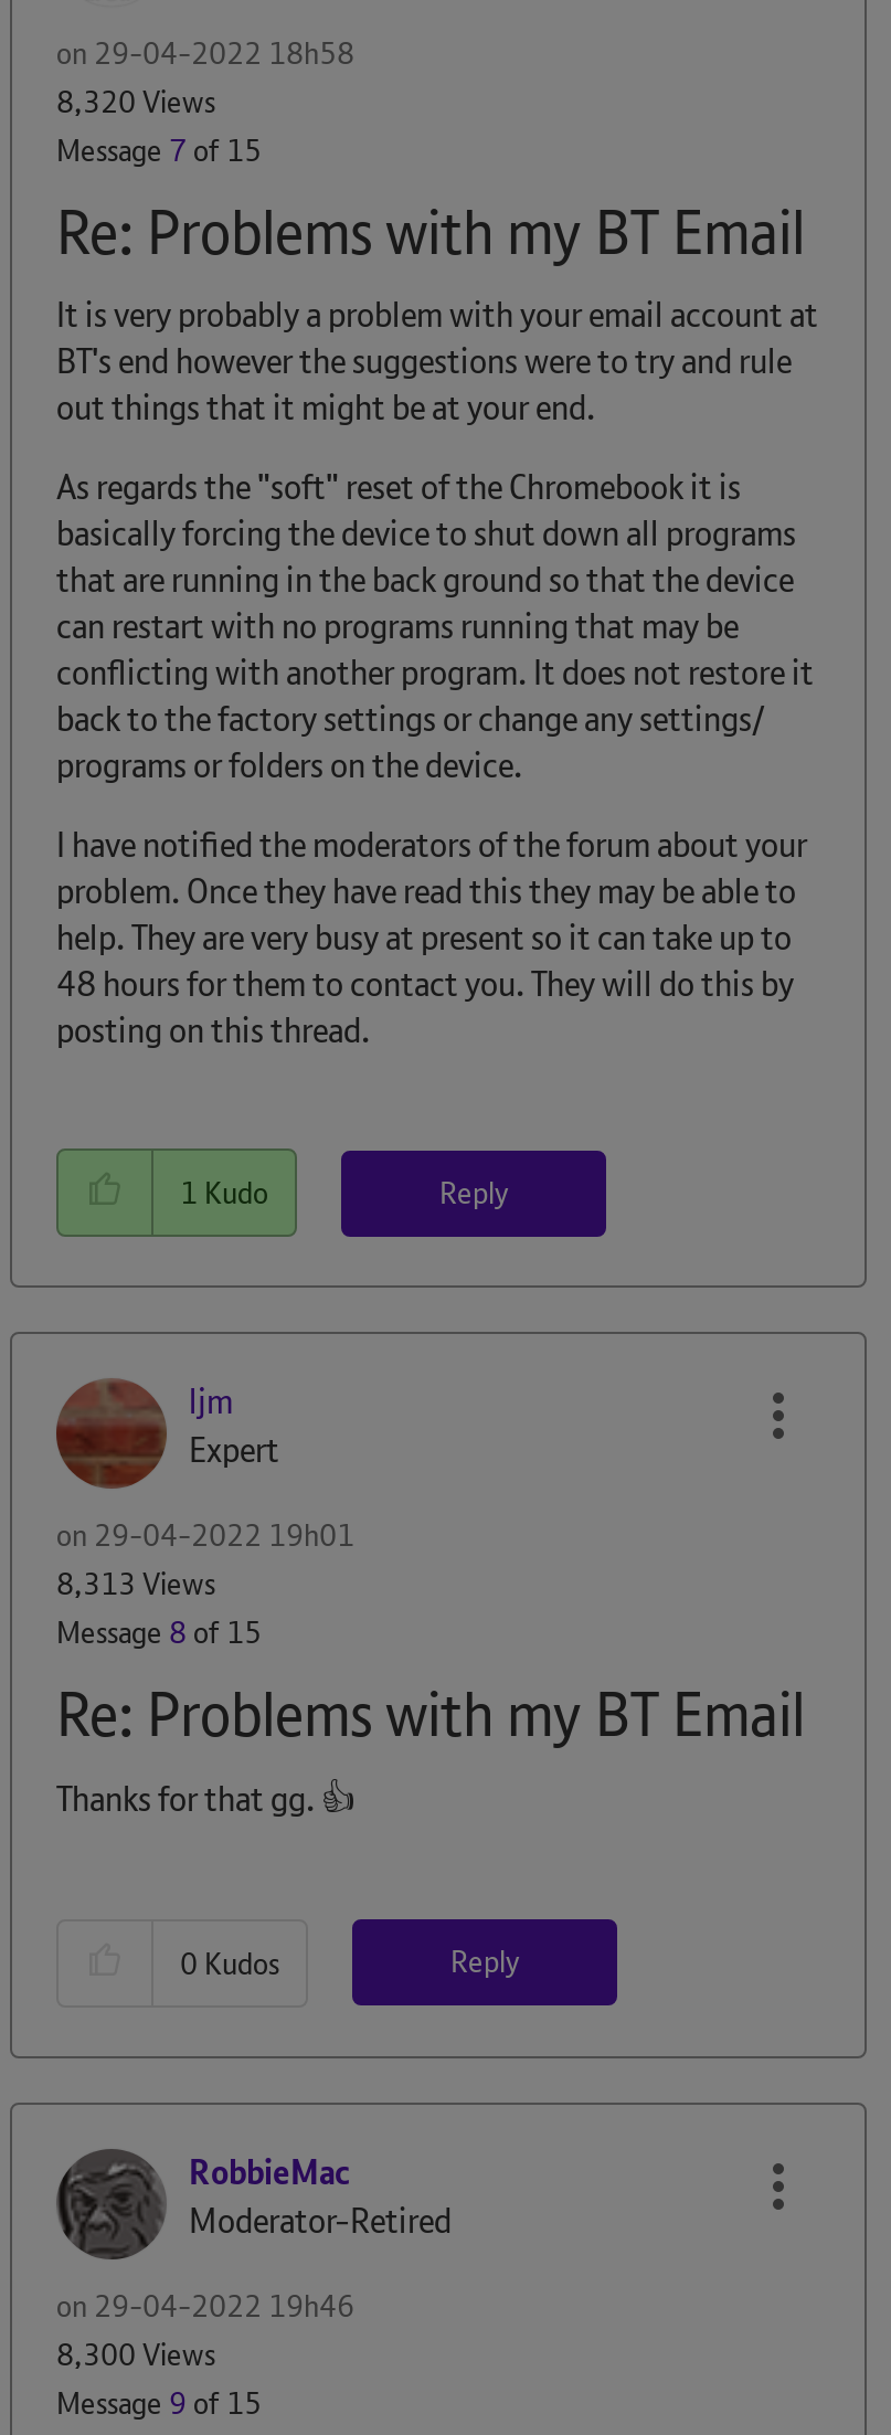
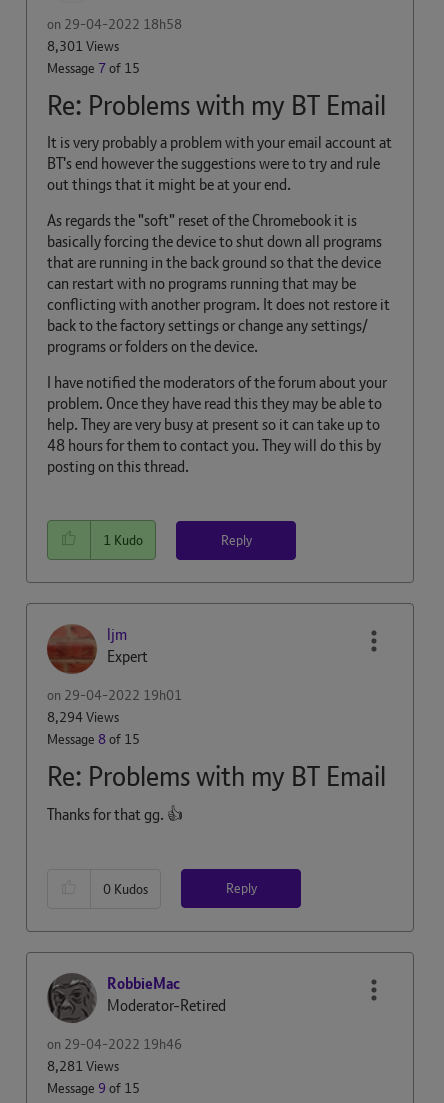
[56,81,215,120] 8,320 Views -> [47,36,119,54] 8,301 Views
[56,1564,215,1603] 8,313 Views -> [47,708,119,726] 8,294 Views
[56,2333,215,2373] 8,300 Views -> [47,1056,119,1074] 8,281 Views

